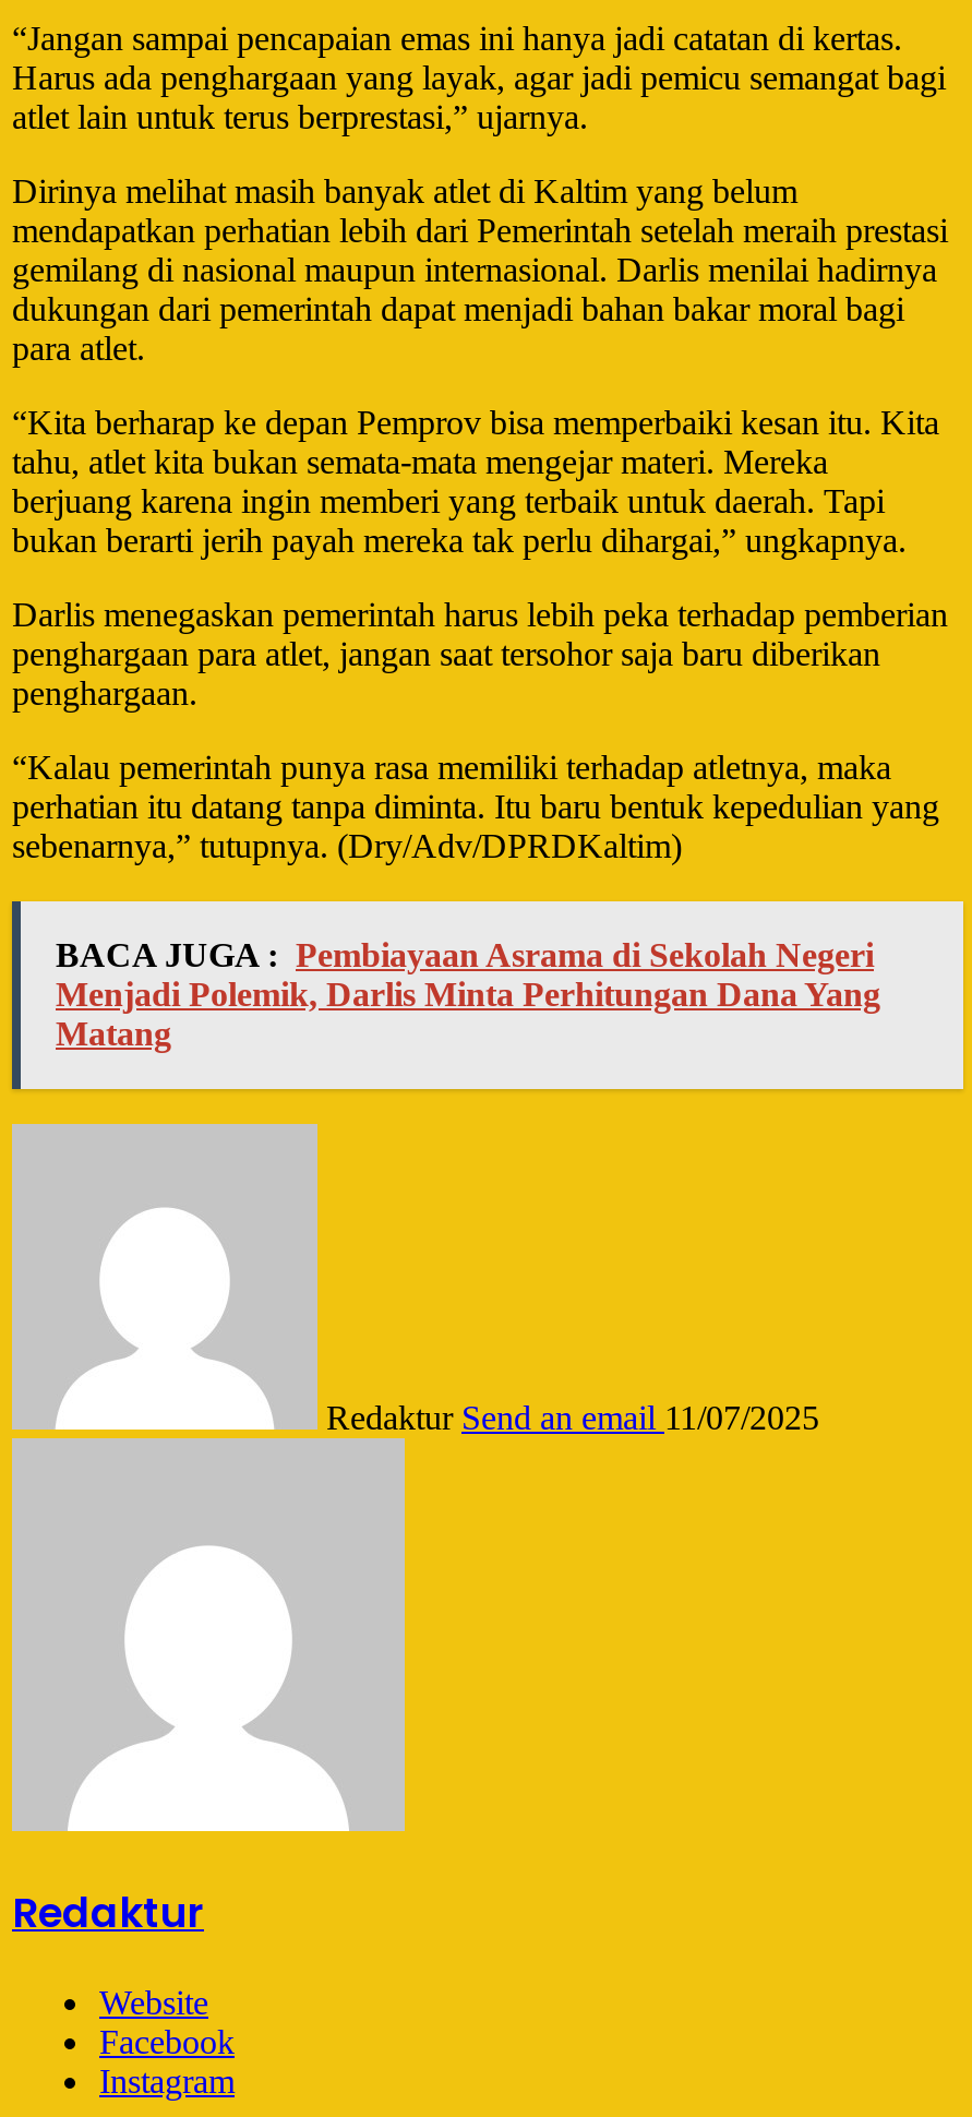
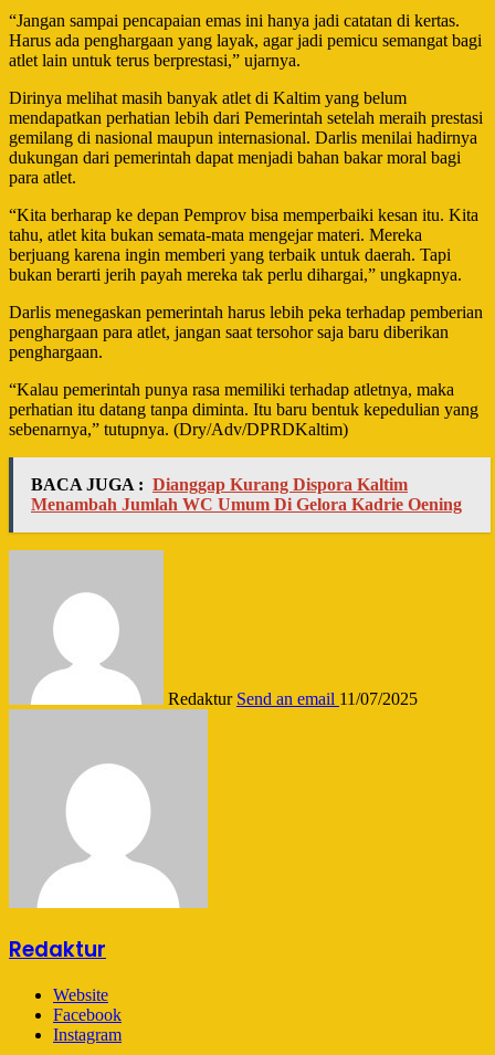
[56,936,880,1052] BACA JUGA : Pembiayaan Asrama di Sekolah Negeri | Menjadi Polemik, Darlis Minta Perhitungan Dana Yang | Matang -> [31,475,462,513] BACA JUGA : Dianggap Kurang Dispora Kaltim | Menambah Jumlah WC Umum Di Gelora Kadrie Oening

